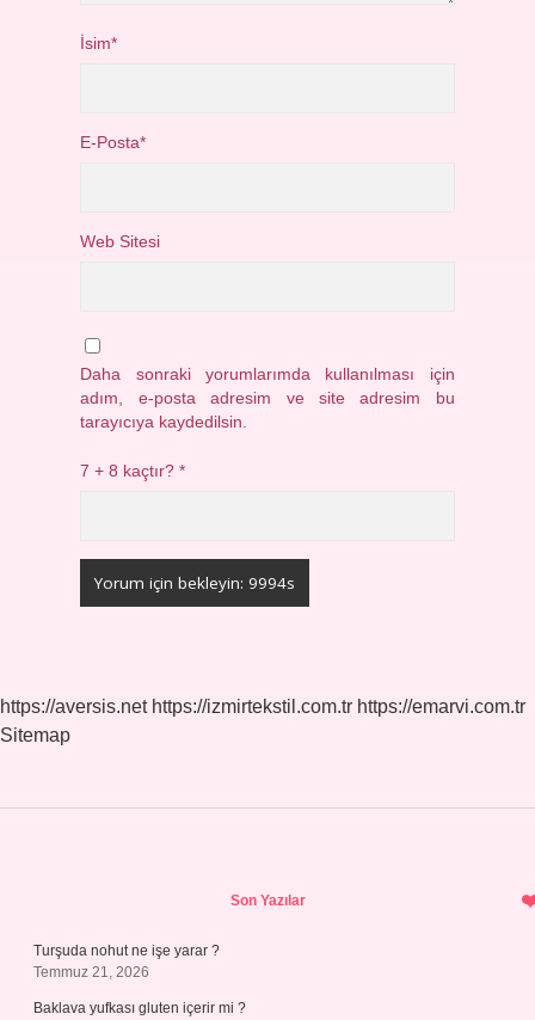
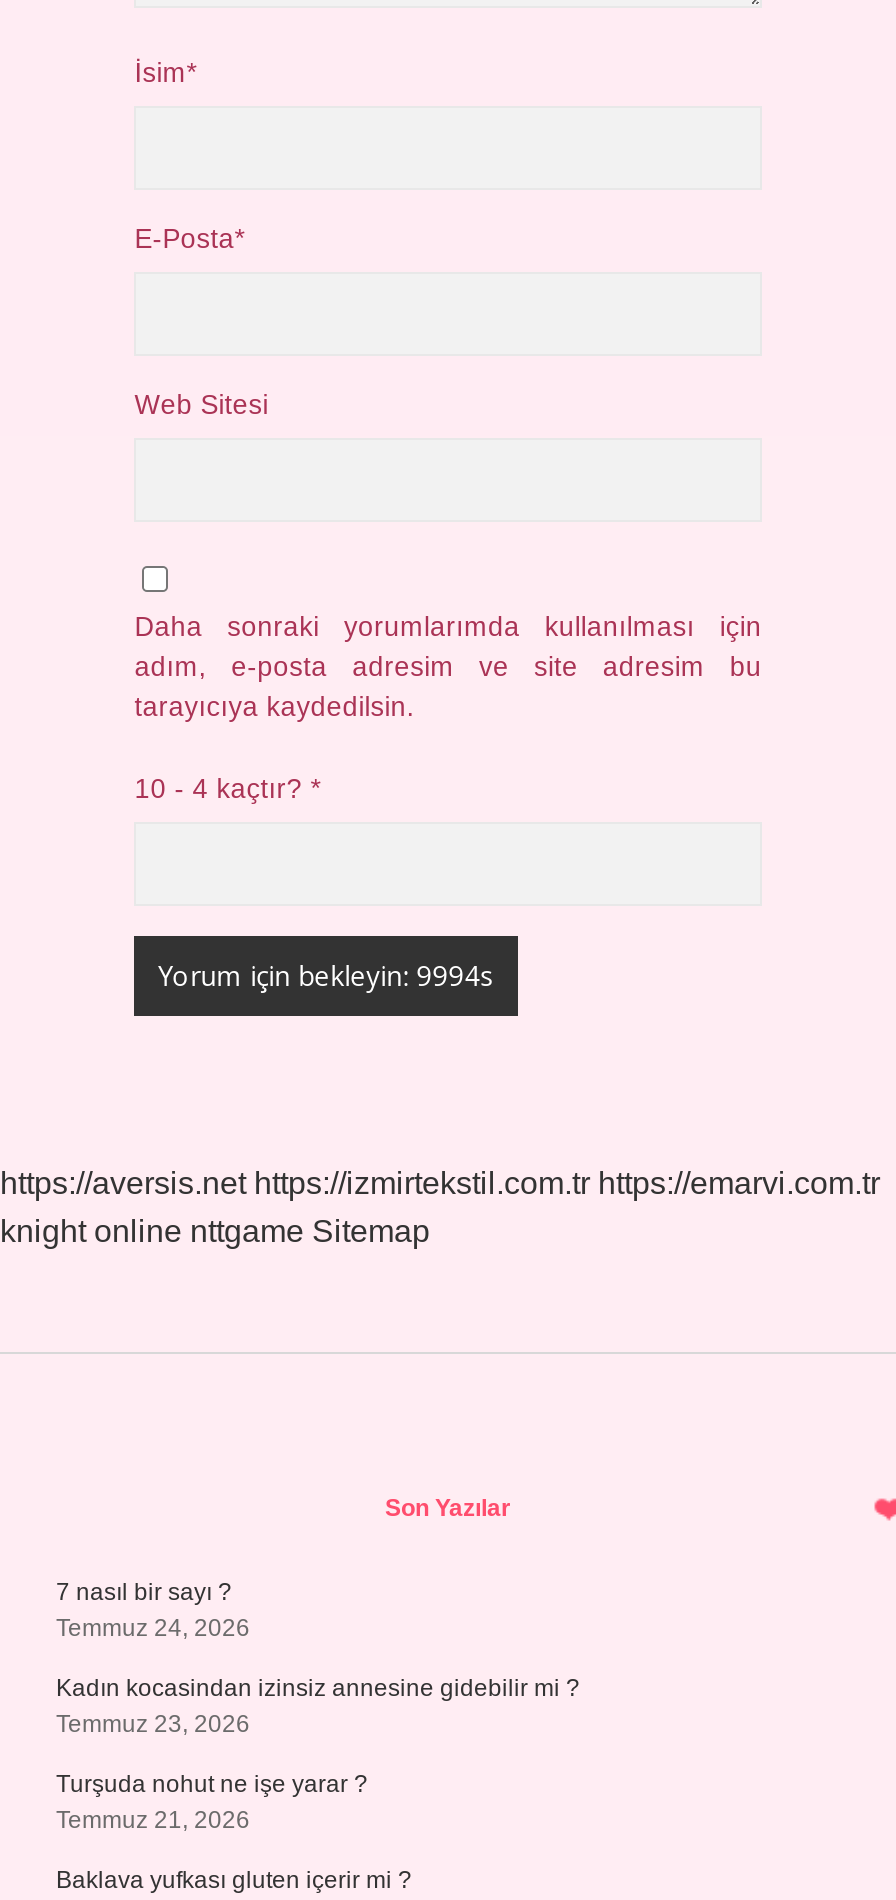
[80,462,185,480] 7 + 8 kaçtır? * -> [134,774,320,804] 10 - 4 kaçtır? *
[0,725,70,745] Sitemap -> [0,1214,430,1248] knight online nttgame Sitemap
none -> [56,1578,580,1738] 7 nasıl bir sayı ? | Temmuz 24, 2026 | Kadın kocasindan izinsiz annesine gidebilir mi ? | Temmuz 23, 2026

